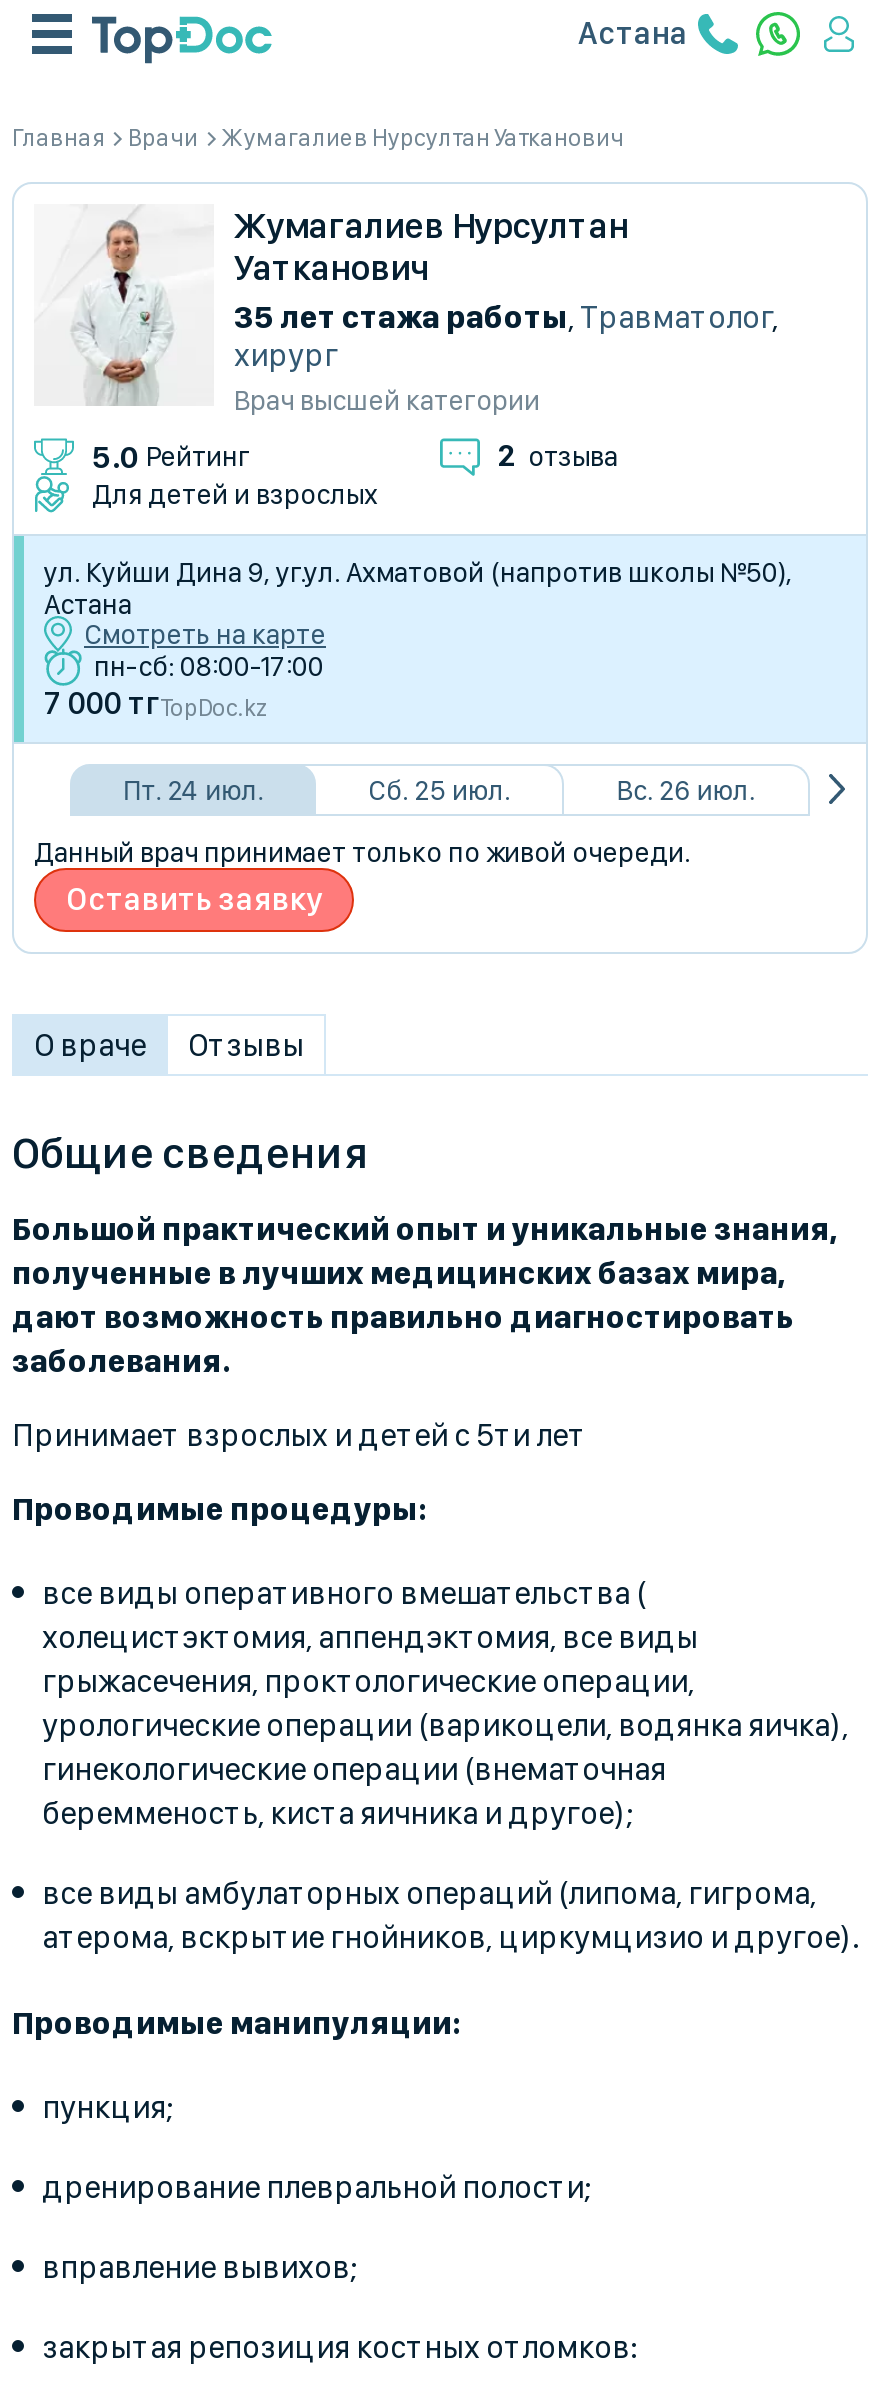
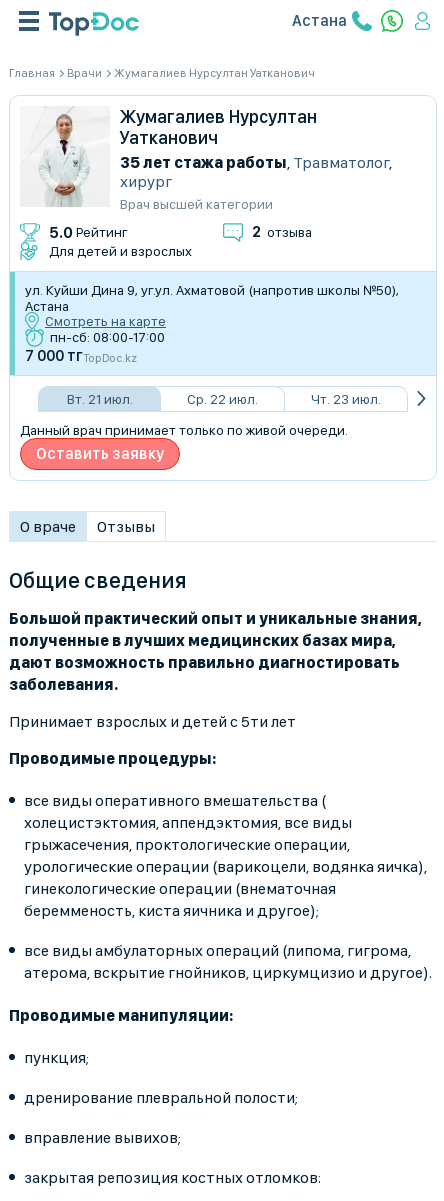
[123,774,263,806] Пт. 24 июл. -> [67,391,133,407] Вт. 21 июл.
[368,774,510,806] Сб. 25 июл. -> [187,391,258,407] Ср. 22 июл.
[617,774,755,806] Вс. 26 июл. -> [311,391,381,407] Чт. 23 июл.

